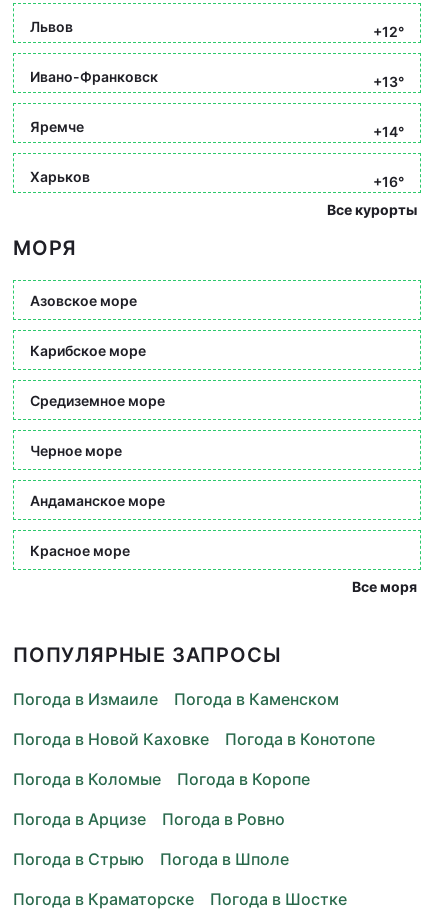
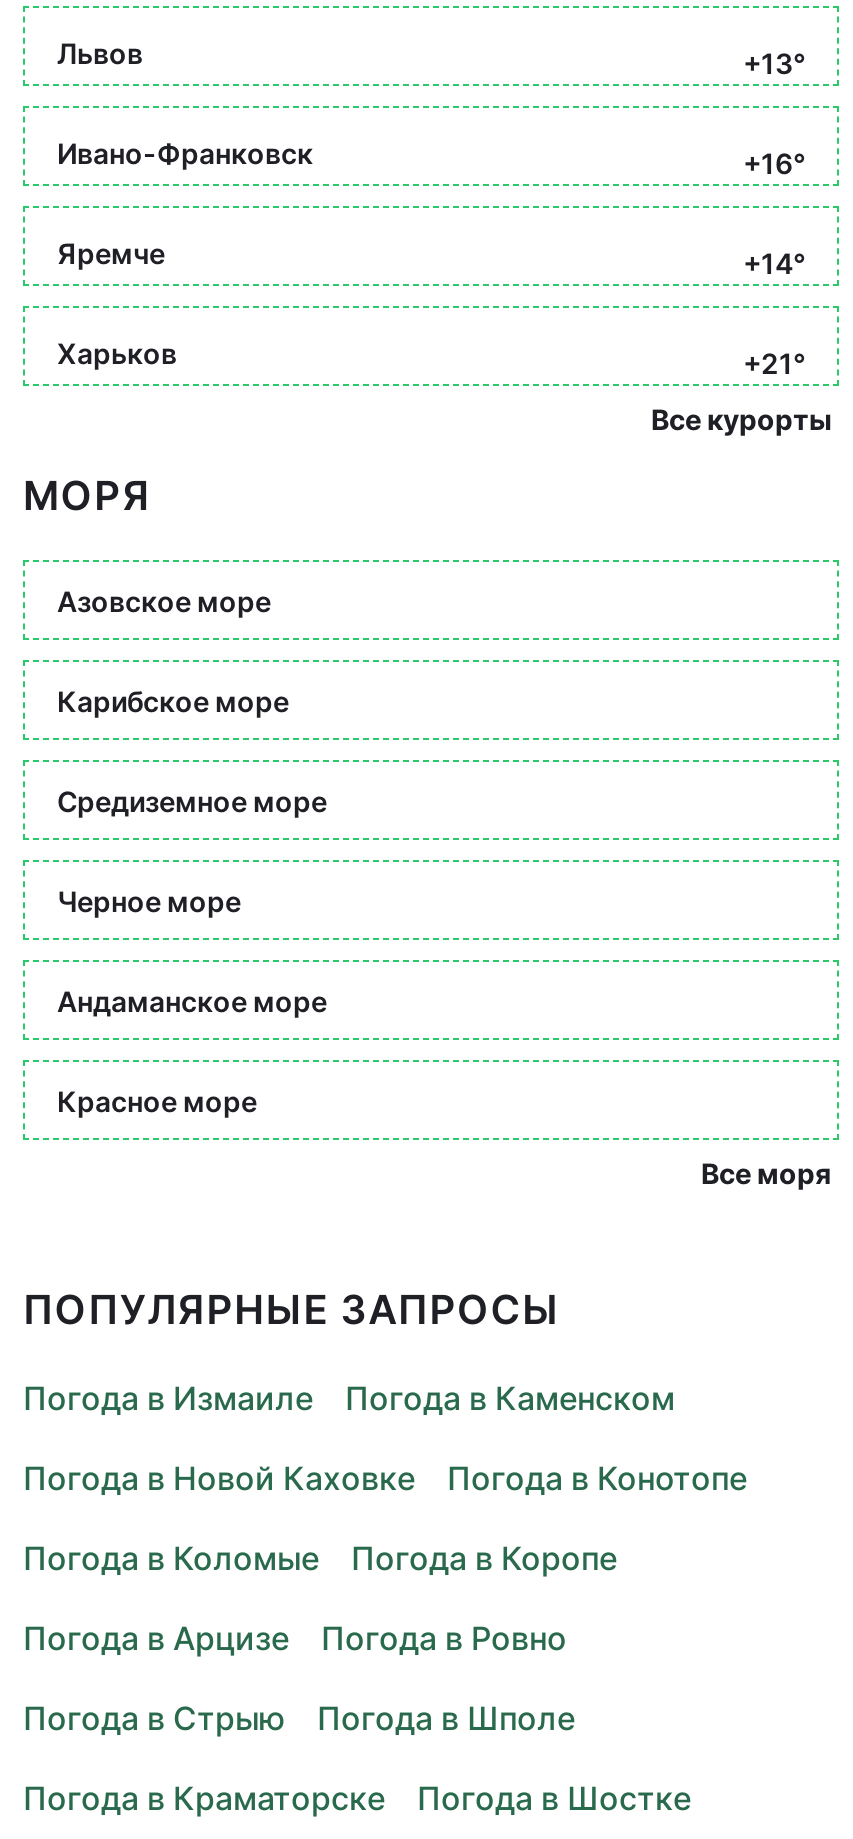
[373,23,404,40] +12° -> [743,46,805,80] +13°
[373,73,404,90] +13° -> [743,146,805,180] +16°
[373,173,404,190] +16° -> [743,346,805,380] +21°

